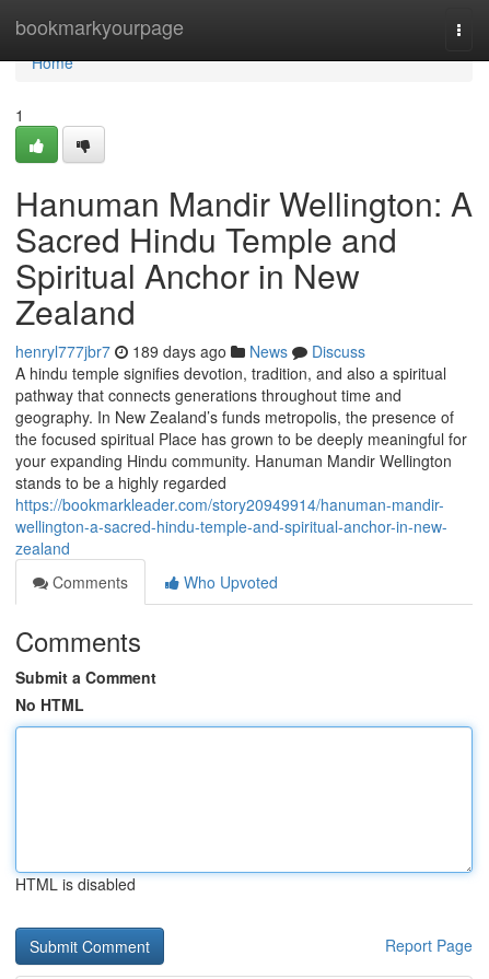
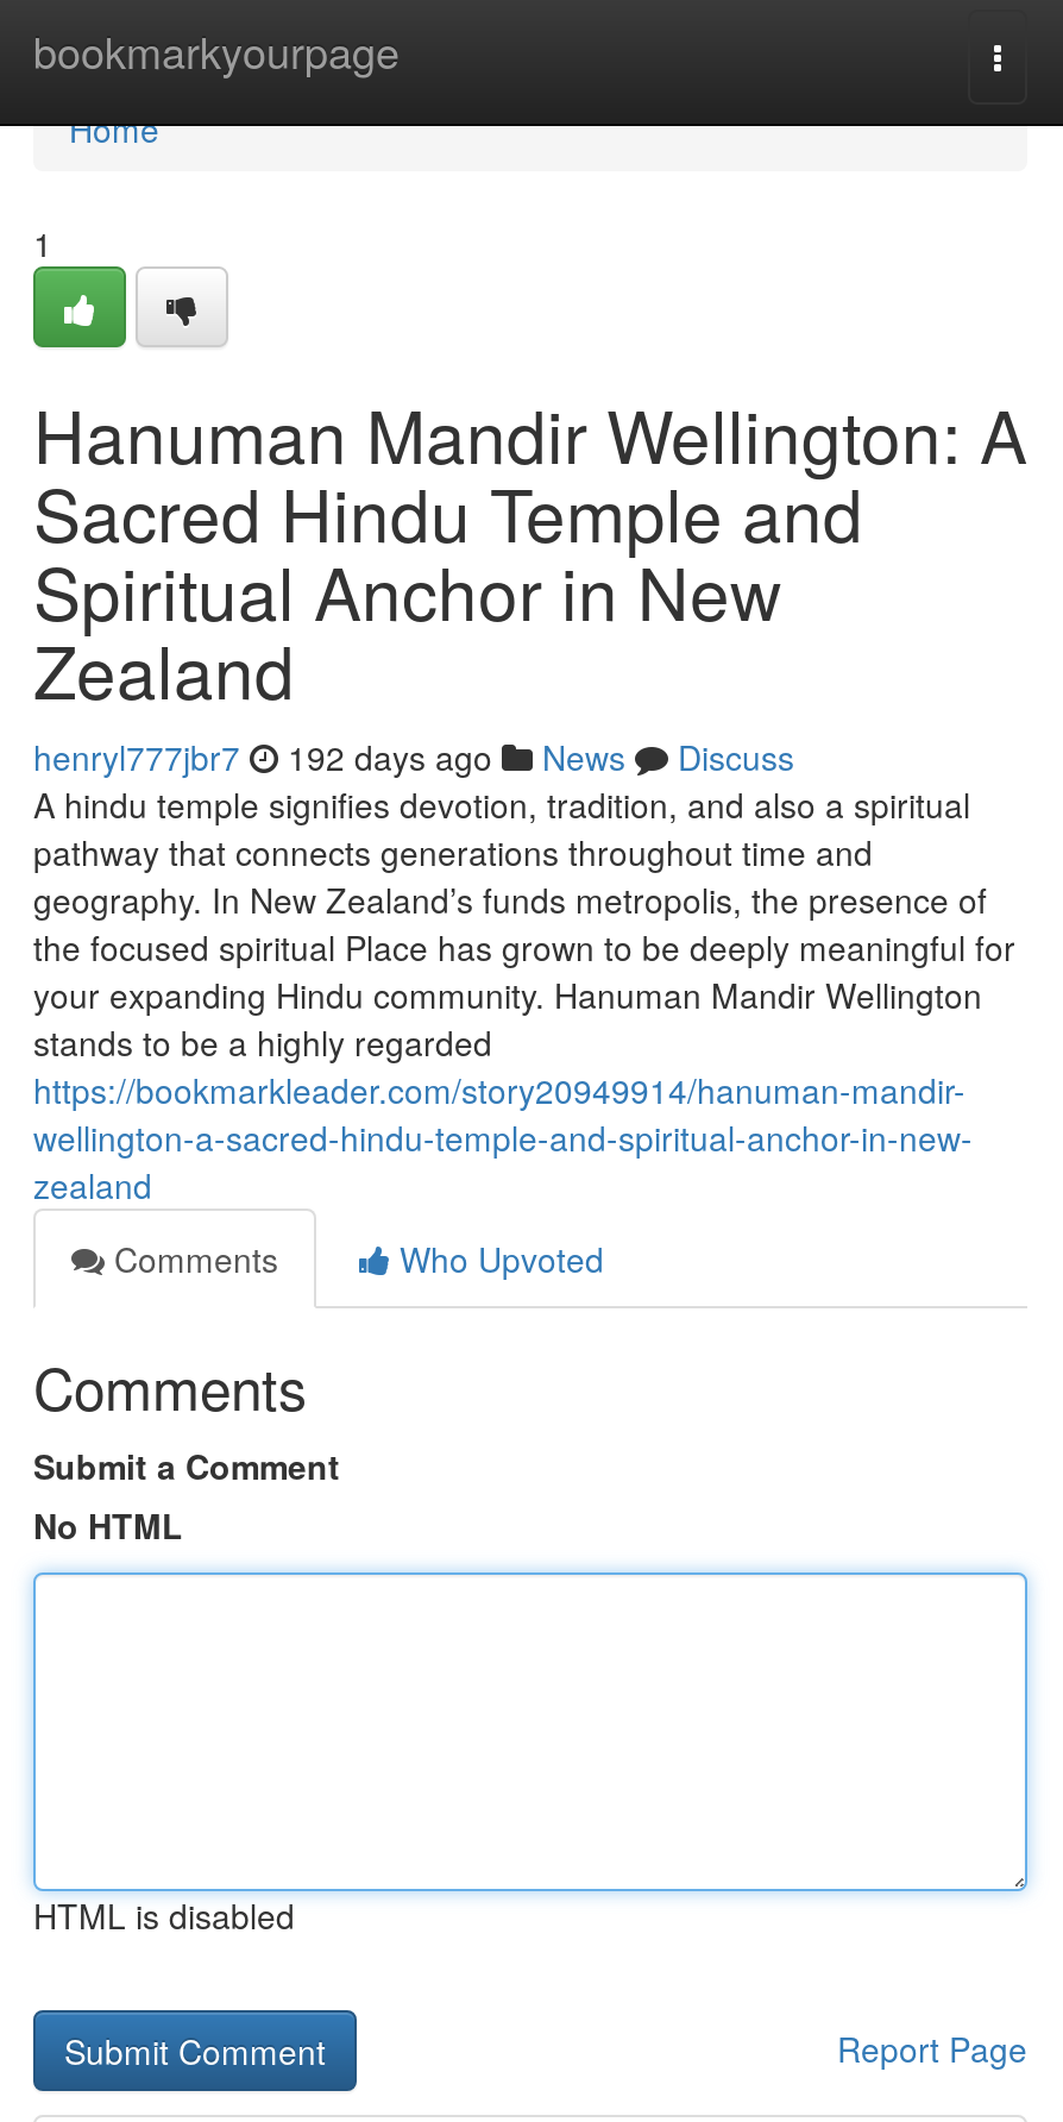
[15,340,365,362] henryl777jbr7 189 days ago News Discuss -> [33,733,794,780] henryl777jbr7 192 days ago News Discuss

